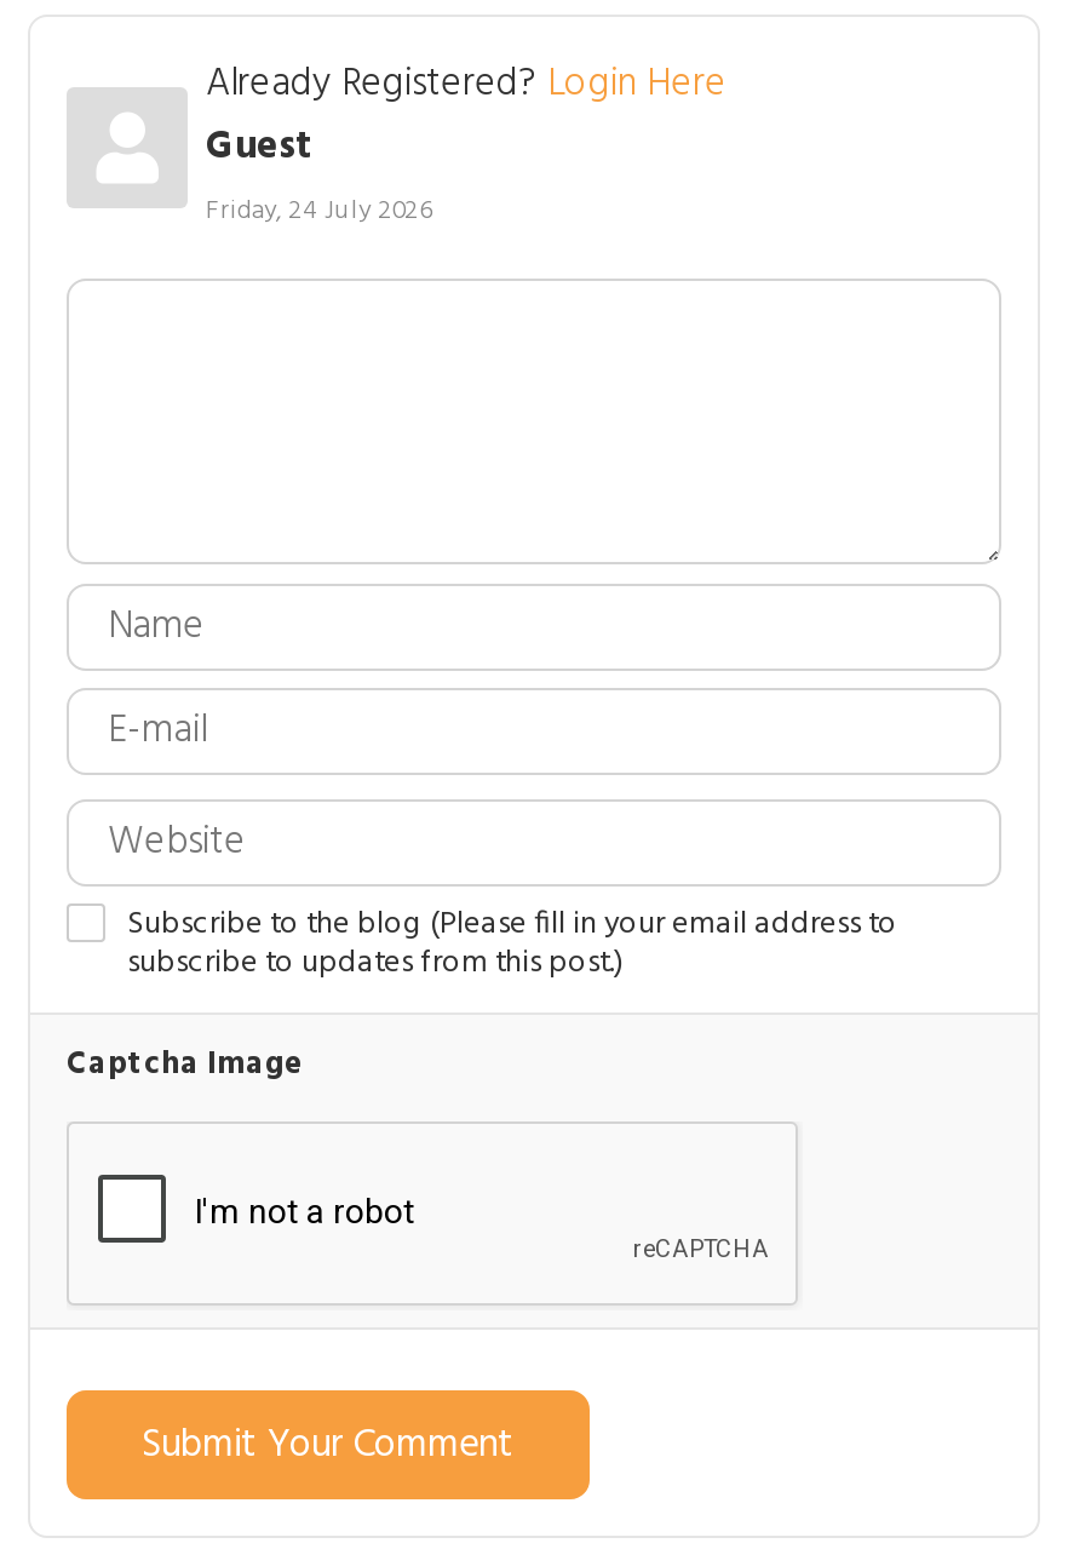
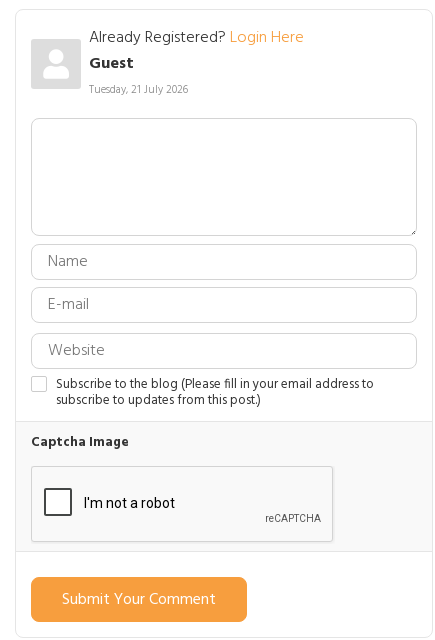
[206,190,431,234] Friday, 24 July 2026 -> [88,81,187,99] Tuesday, 21 July 2026

